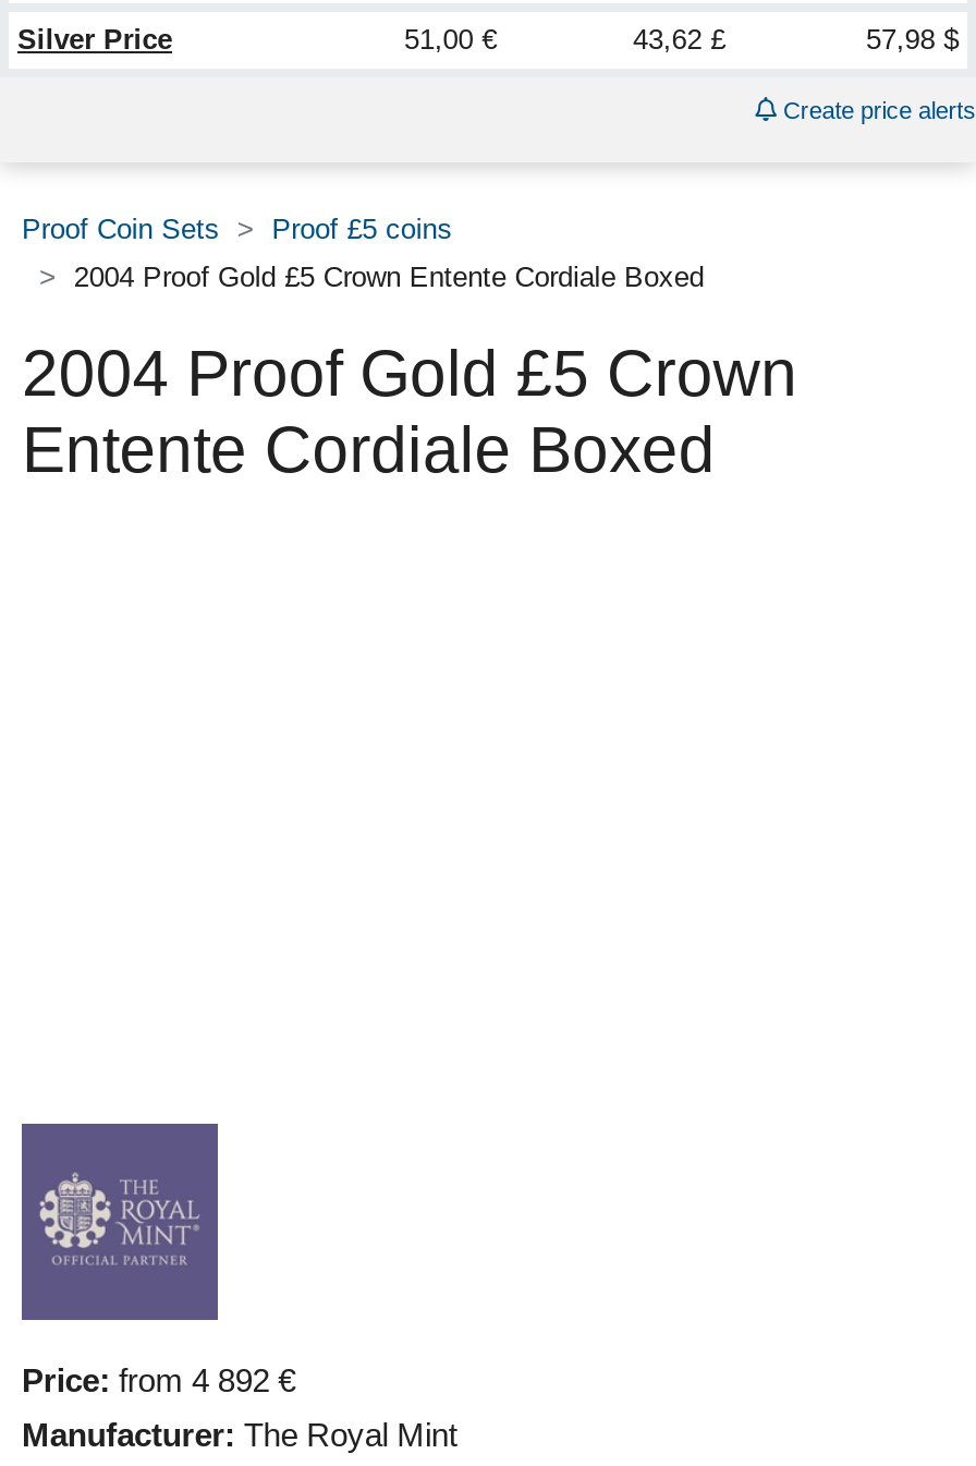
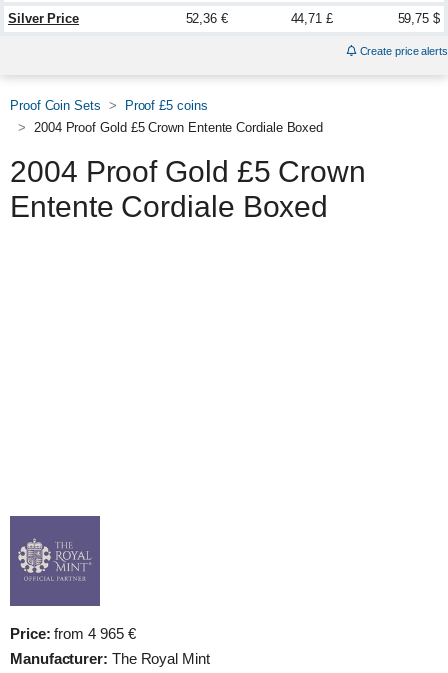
[404,24,497,56] 51,00 € -> [185,11,228,26] 52,36 €
[633,24,725,56] 43,62 £ -> [290,11,333,26] 44,71 £
[866,24,959,56] 57,98 $ -> [397,11,440,26] 59,75 $
[22,1362,295,1399] Price: from 4 892 € -> [10,625,135,642] Price: from 4 965 €

